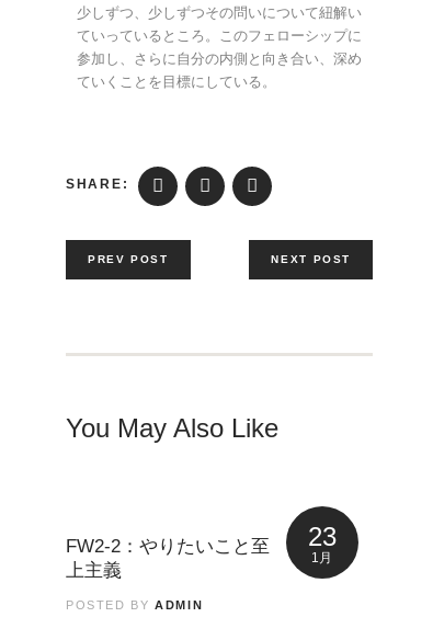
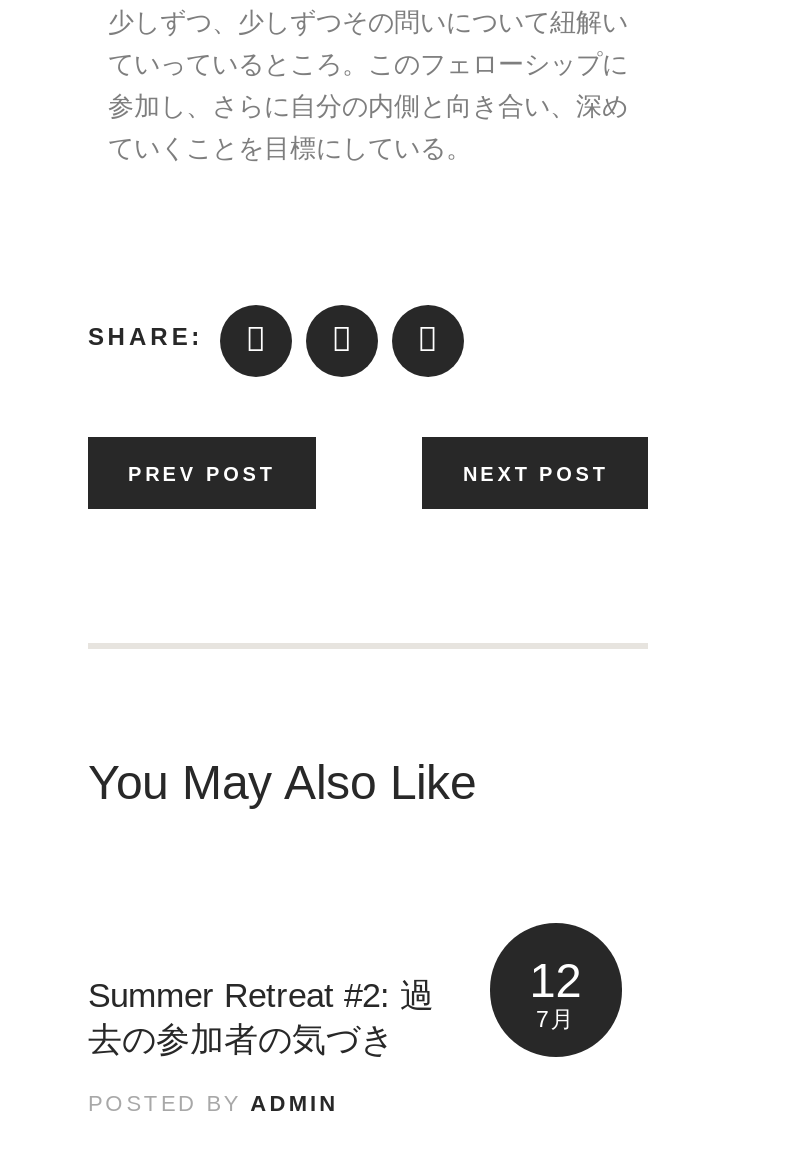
[308,523,336,564] 23 | 1月 -> [530,954,582,1030] 12 | 7月
[66,536,270,581] FW2-2：やりたいこと至 | 上主義 -> [88,978,434,1060] Summer Retreat #2: 過 | 去の参加者の気づき

